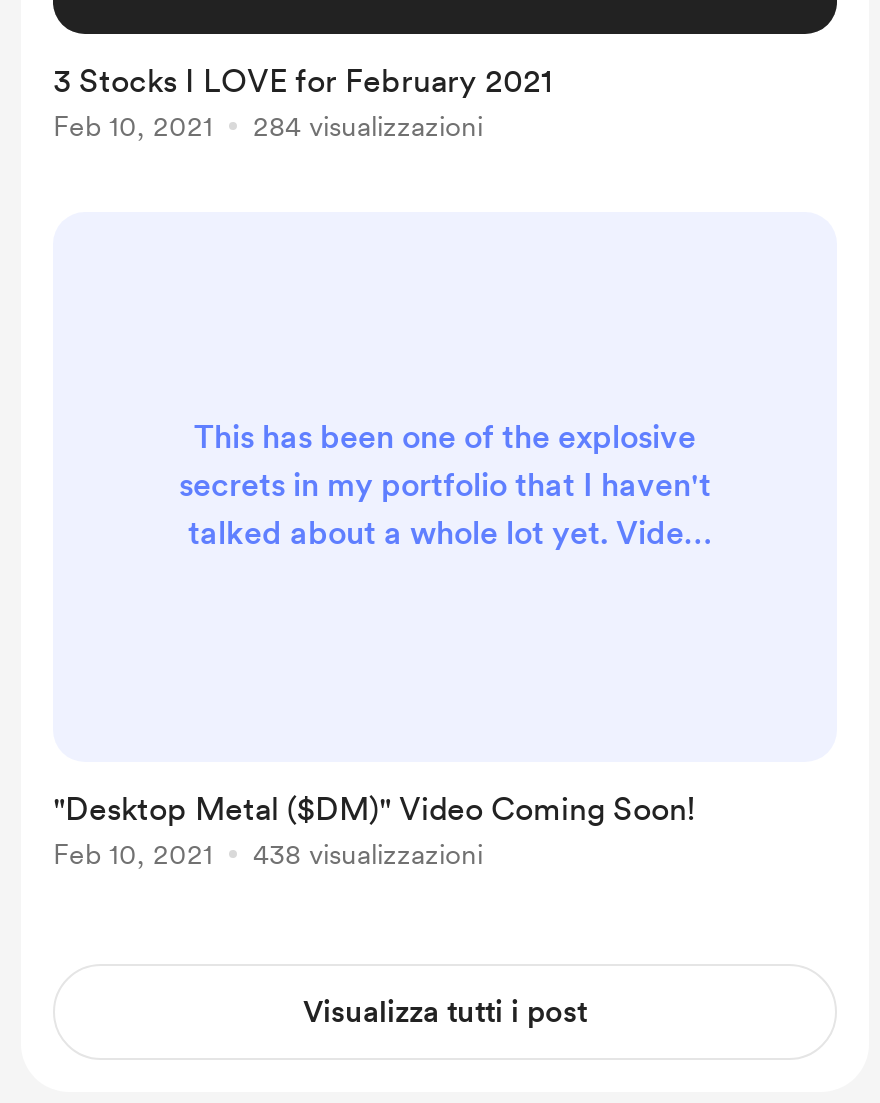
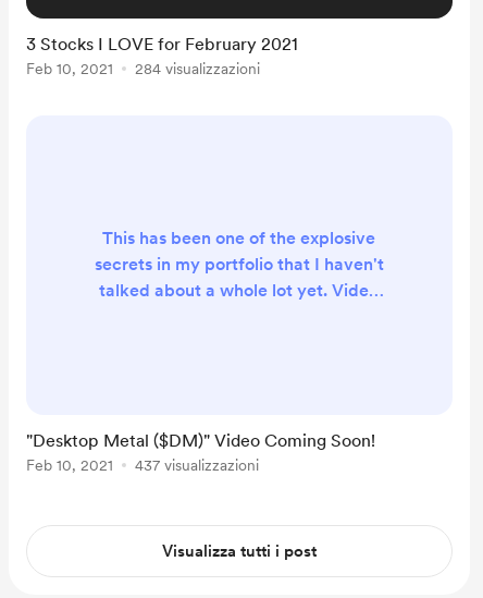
[253,837,483,869] 438 visualizzazioni -> [135,456,259,473] 437 visualizzazioni

